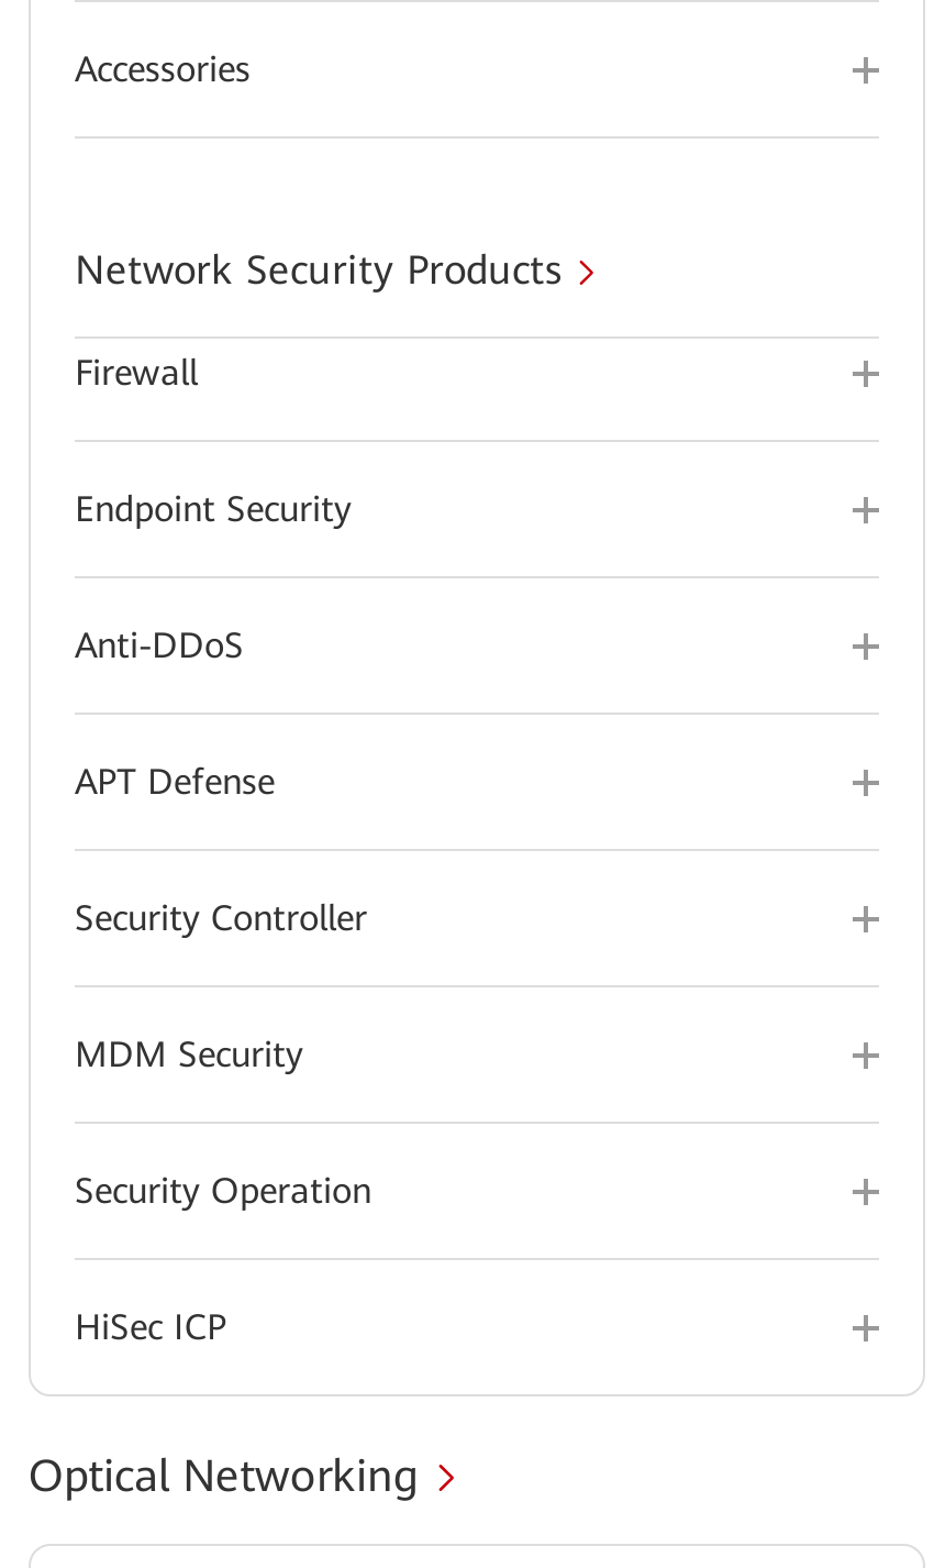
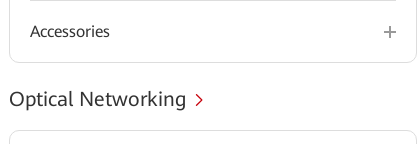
[75,246,563,1348] Network Security Products | Firewall | Endpoint Security | Anti-DDoS | APT Defense | Security Controller | MDM Security | Security Operation | HiSec ICP -> none

